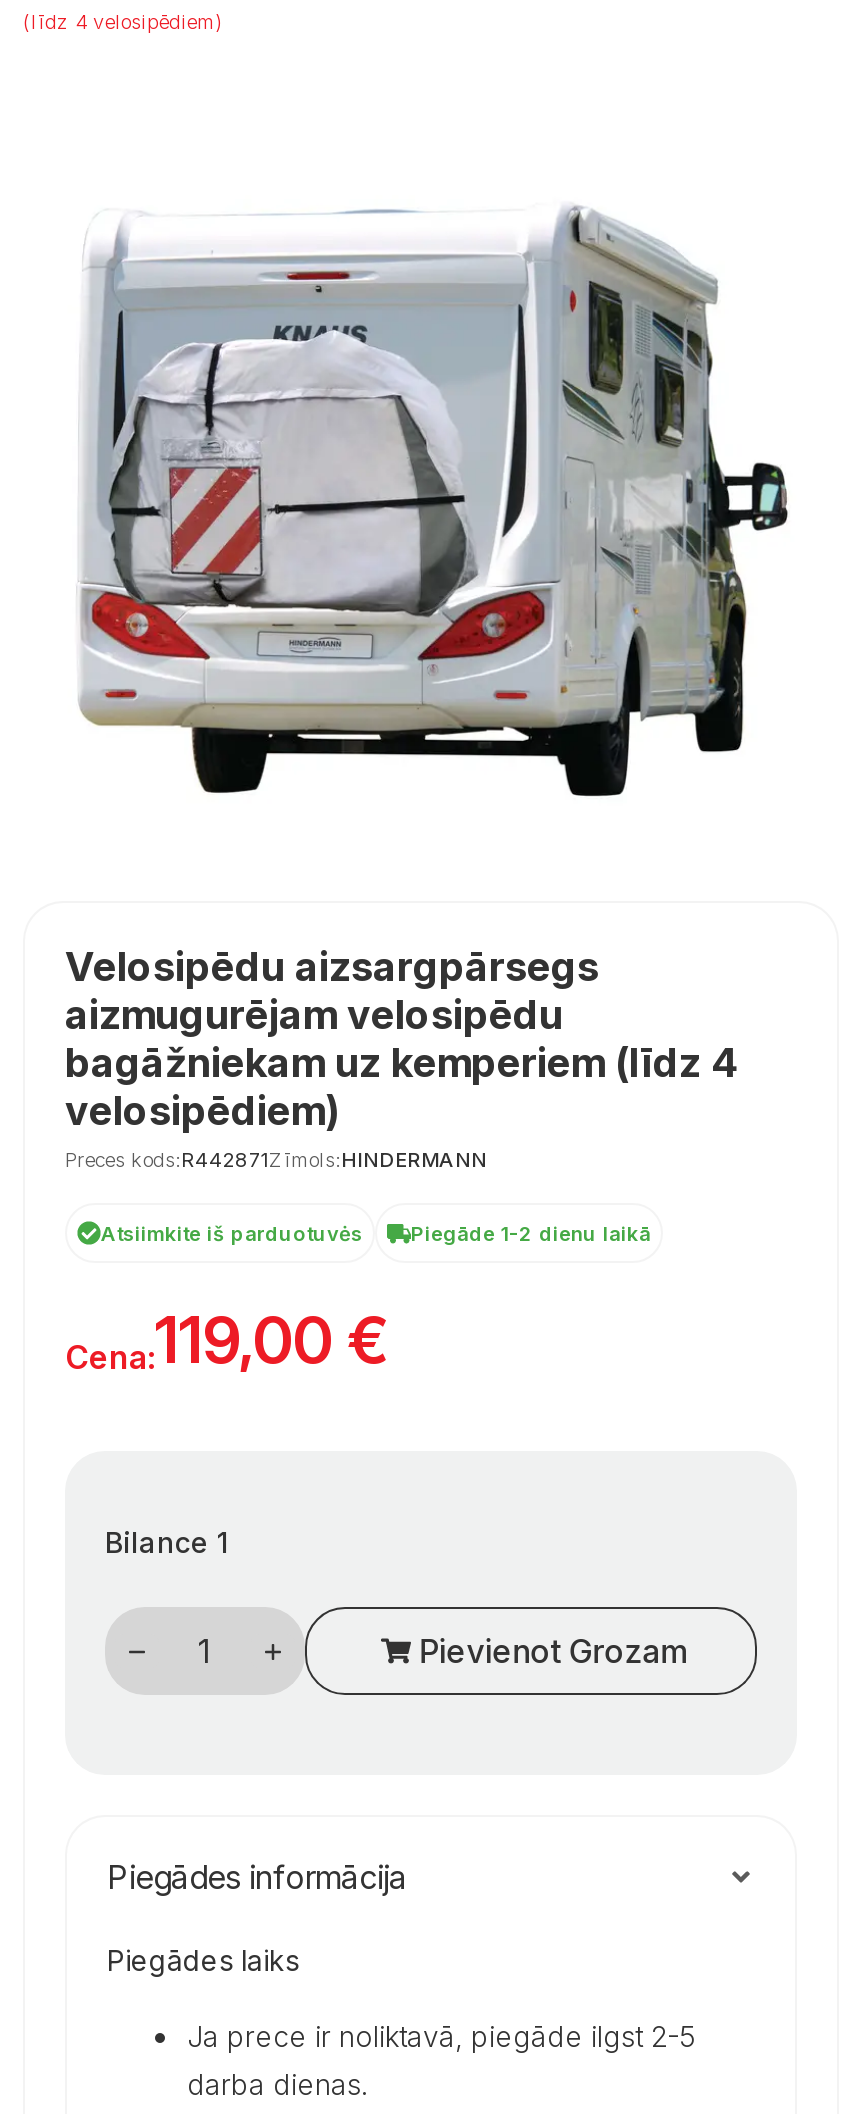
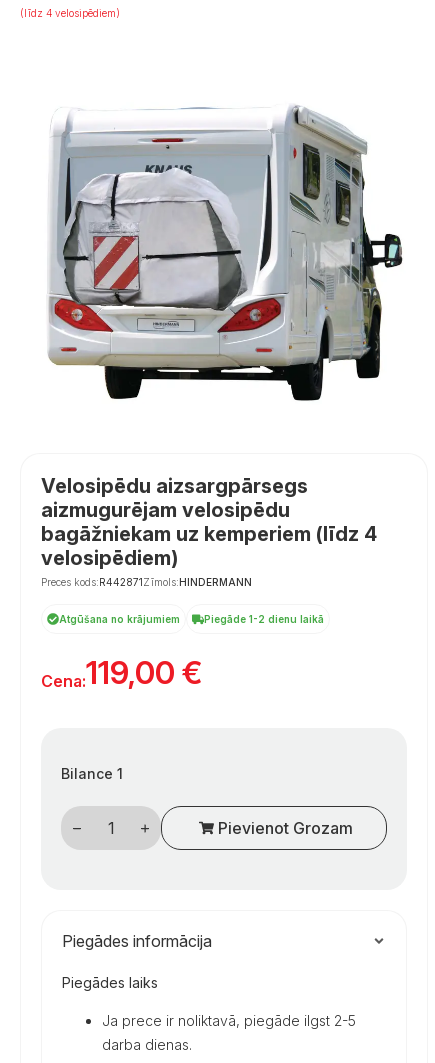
[101,1221,363,1245] Atsiimkite iš parduotuvės -> [59,613,180,625] Atgūšana no krājumiem

